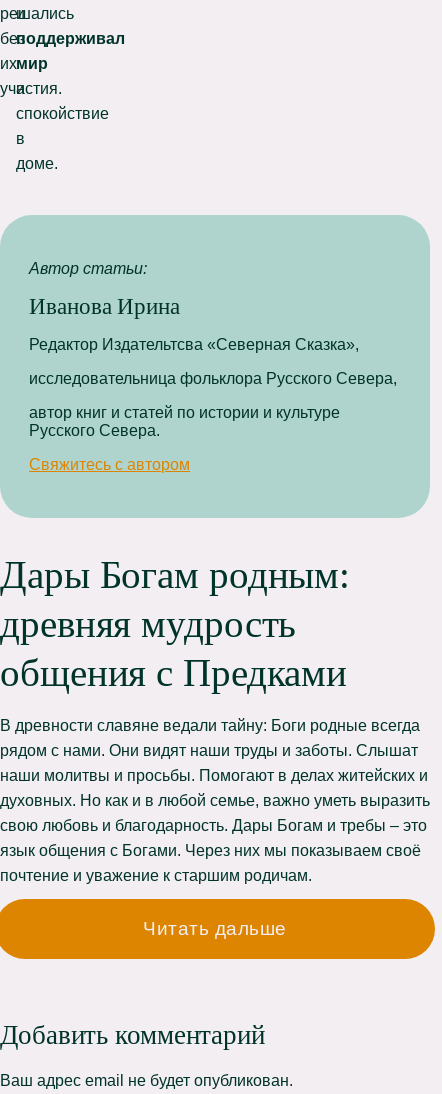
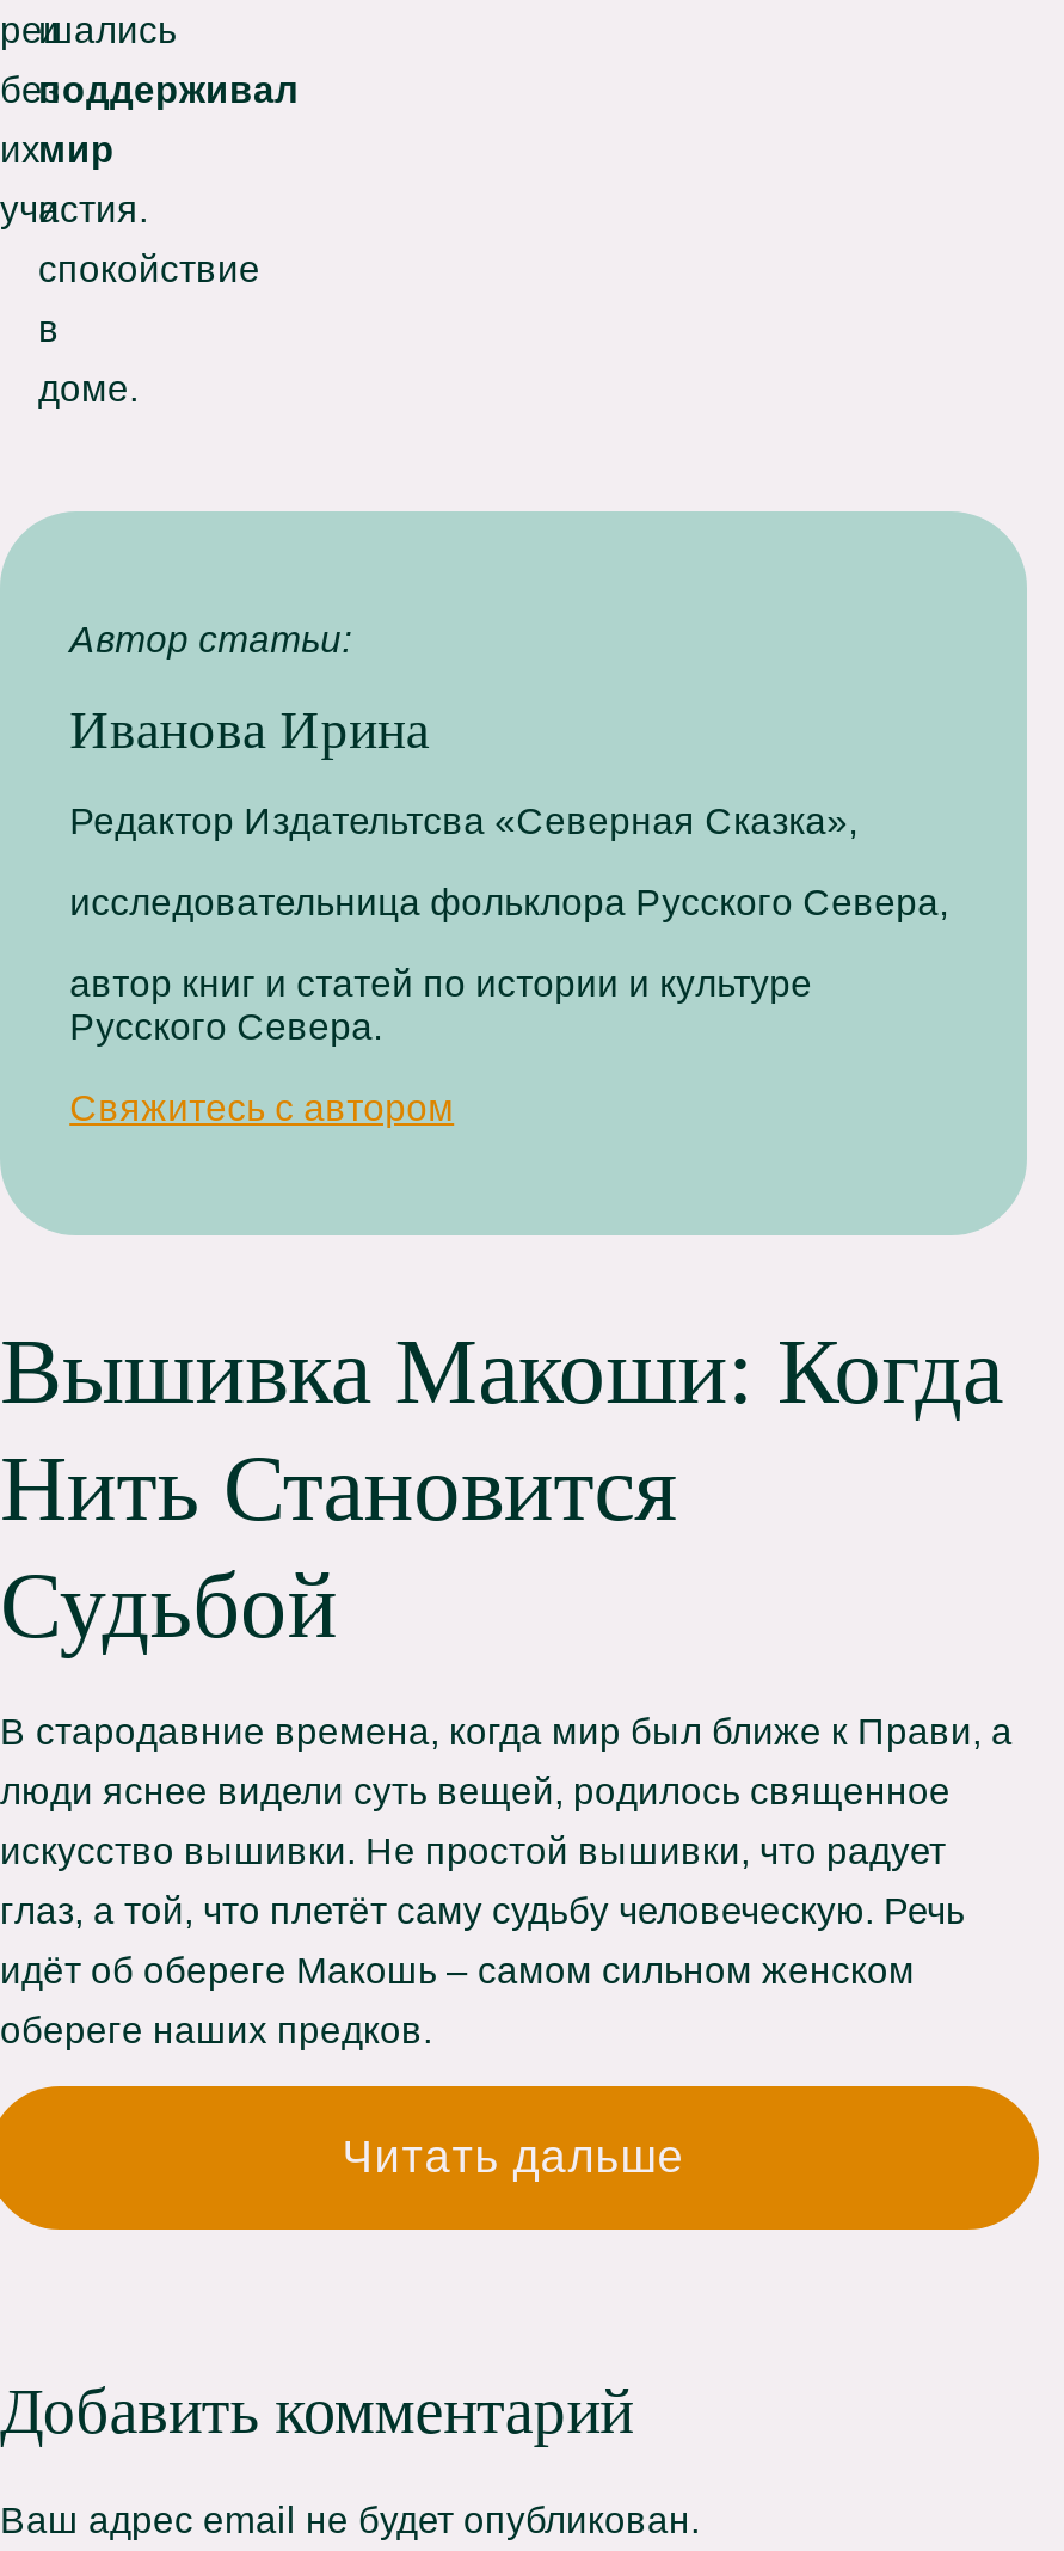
[0,553,430,884] Дары Богам родным: | древняя мудрость | общения с Предками | В древности славяне ведали тайну: Боги родные всегда | рядом с нами. Они видят наши труды и заботы. Слышат | наши молитвы и просьбы. Помогают в делах житейских и | духовных. Но как и в любой семье, важно уметь выразить | свою любовь и благодарность. Дары Богам и требы – это | язык общения с Богами. Через них мы показываем своё | почтение и уважение к старшим родичам. -> [0,1320,1013,2050] Вышивка Макоши: Когда | Нить Становится | Судьбой | В стародавние времена, когда мир был ближе к Прави, а | люди яснее видели суть вещей, родилось священное | искусство вышивки. Не простой вышивки, что радует | глаз, а той, что плетёт саму судьбу человеческую. Речь | идёт об обереге Макошь – самом сильном женском | обереге наших предков.

